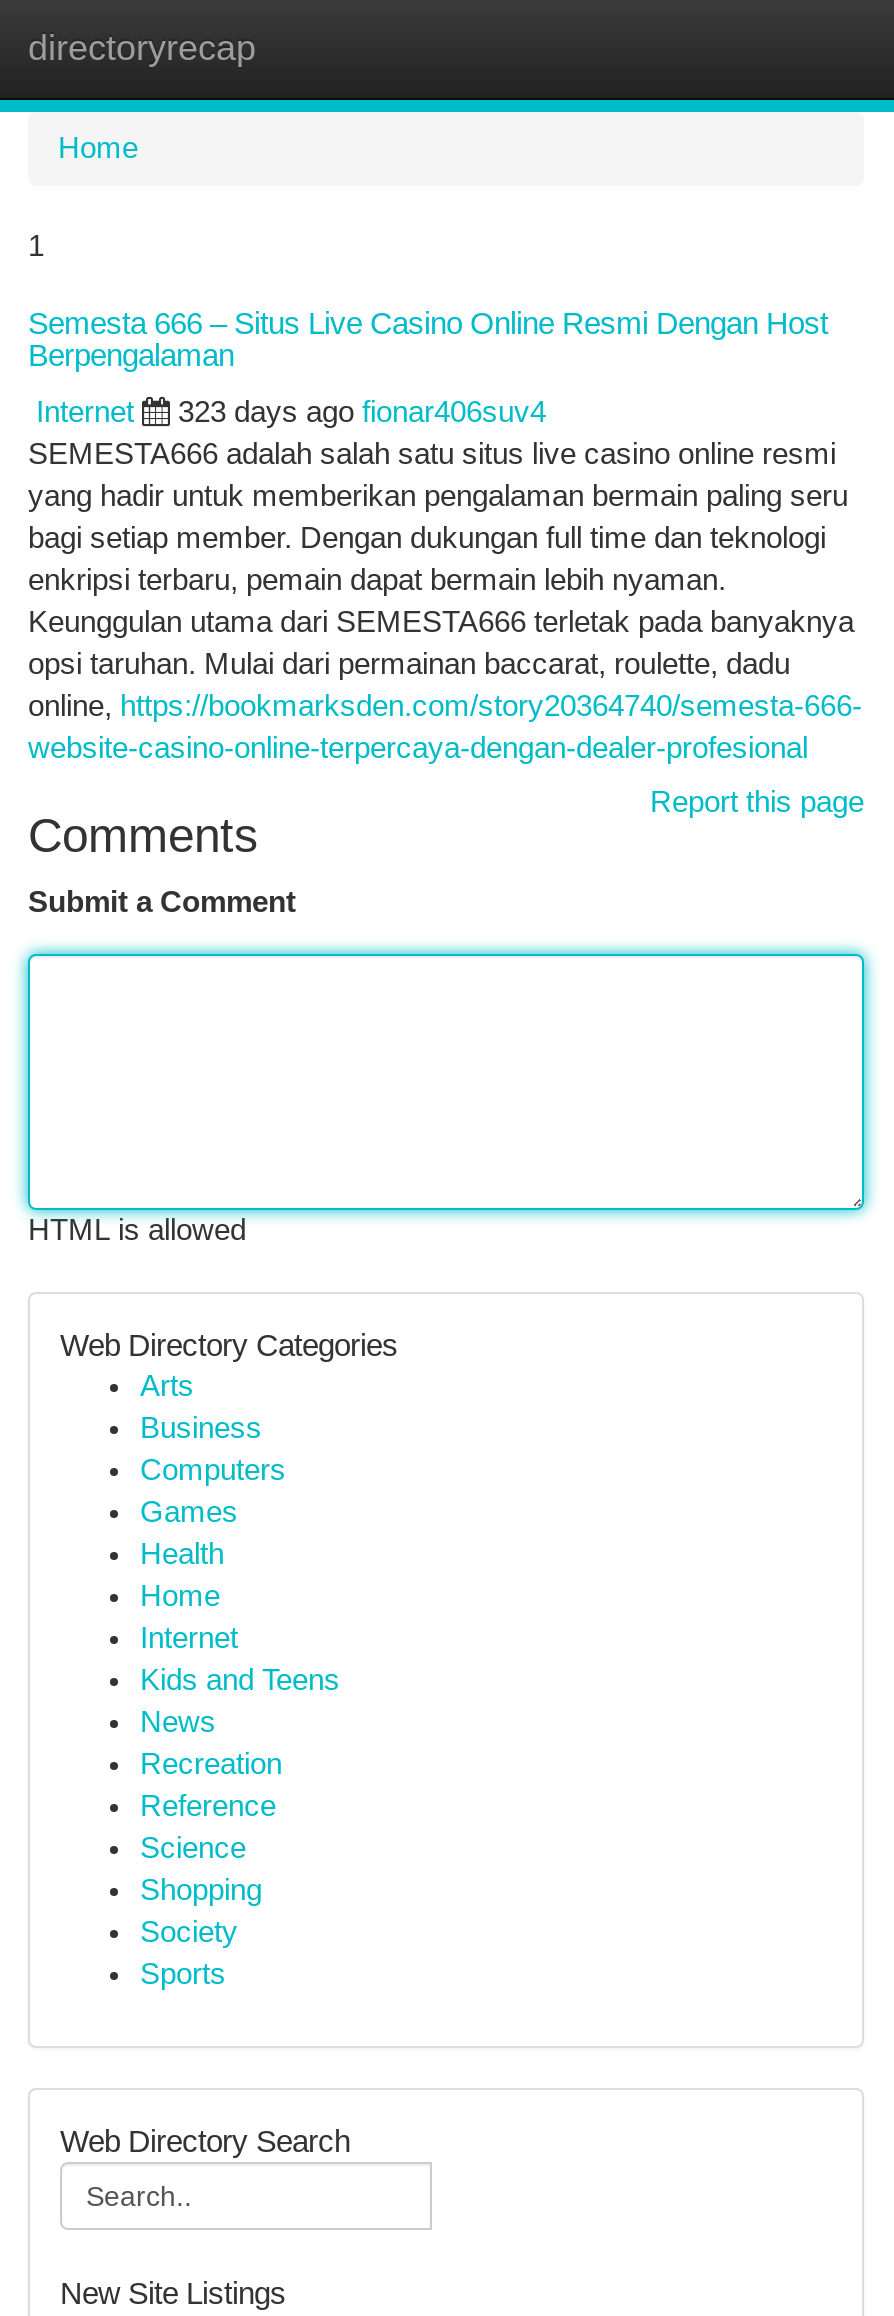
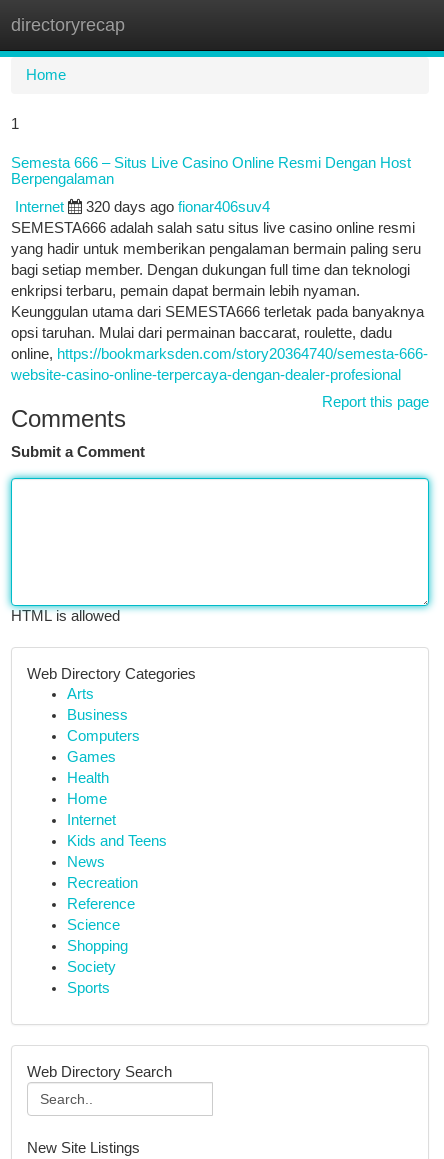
[178,396,546,428] 323 days ago fionar406suv4 -> [86,199,270,215] 320 days ago fionar406suv4

